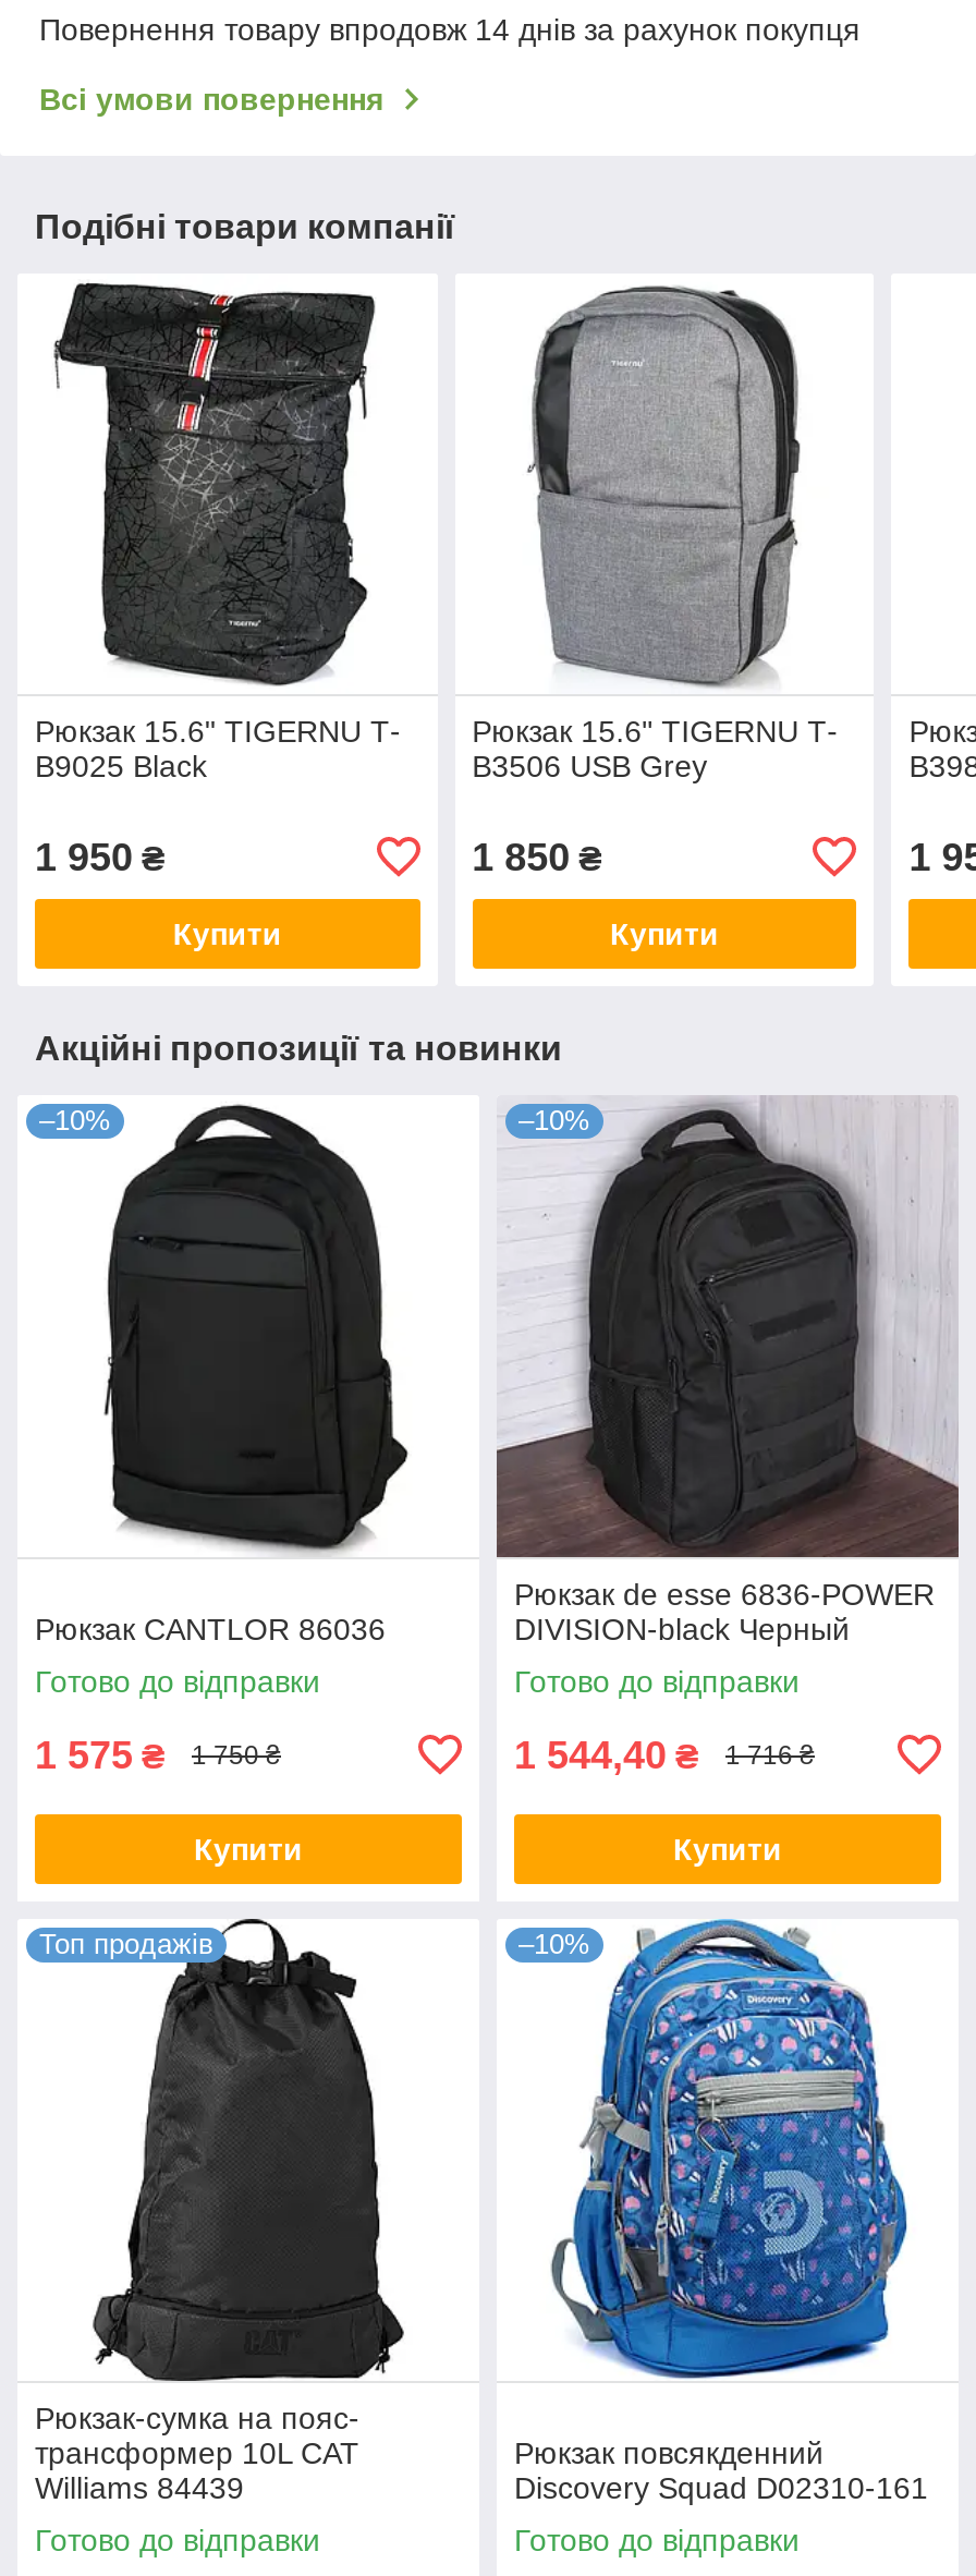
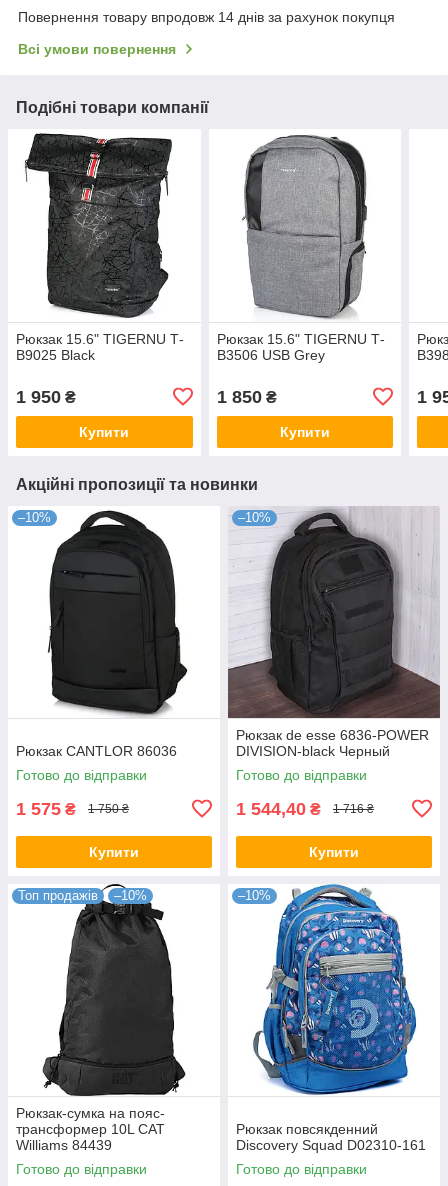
none -> [114,888,147,903] –10%

